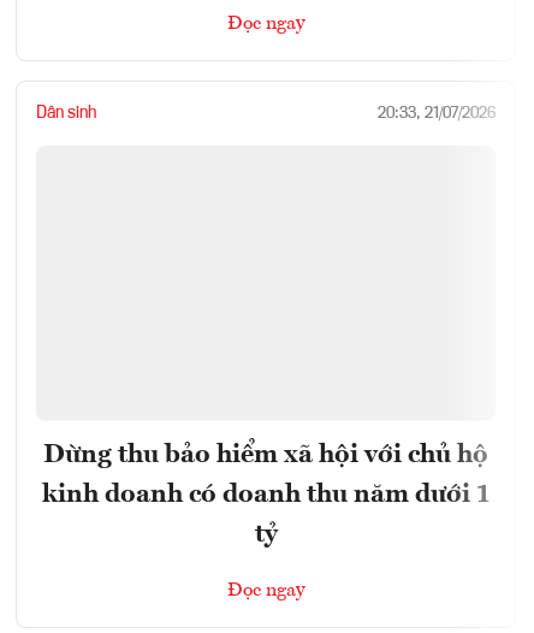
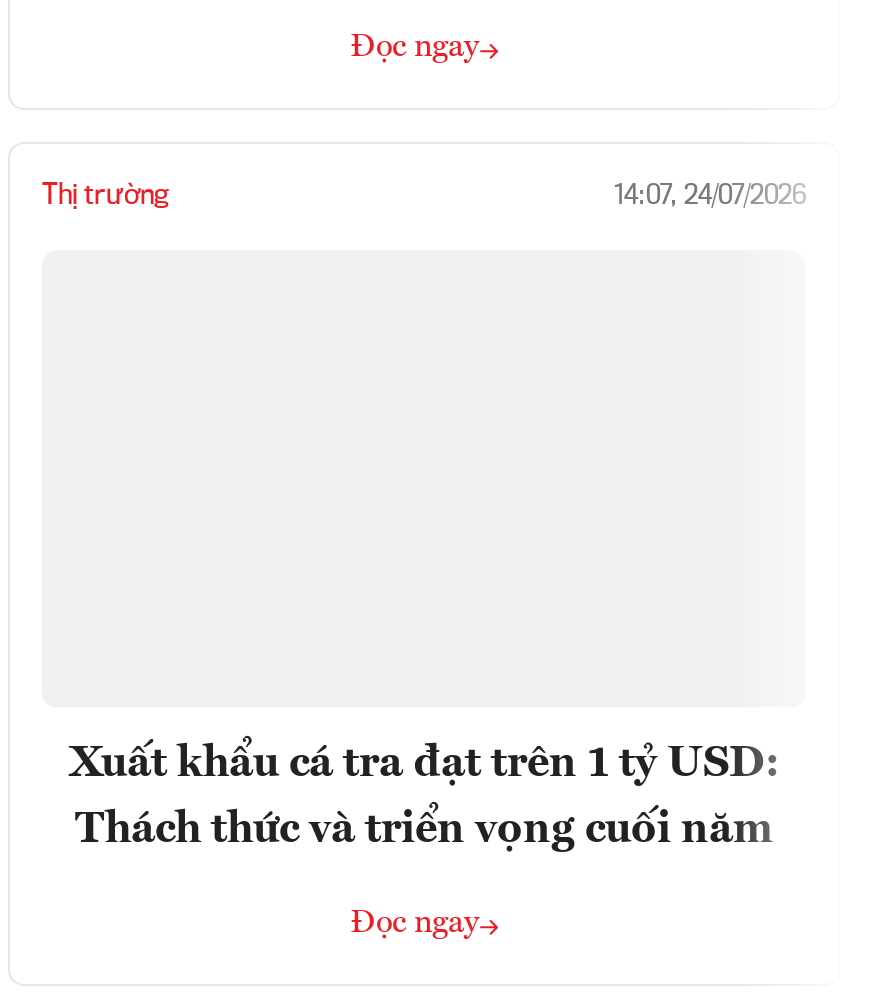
[36,105,496,122] Dân sinh | 20:33, 21/07/2026 -> [42,182,806,210] Thị trường | 14:07, 24/07/2026
[42,442,489,548] Dừng thu bảo hiểm xã hội với chủ hộ | kinh doanh có doanh thu năm dưới 1 | tỷ -> [69,742,779,852] Xuất khẩu cá tra đạt trên 1 tỷ USD: | Thách thức và triển vọng cuối năm

